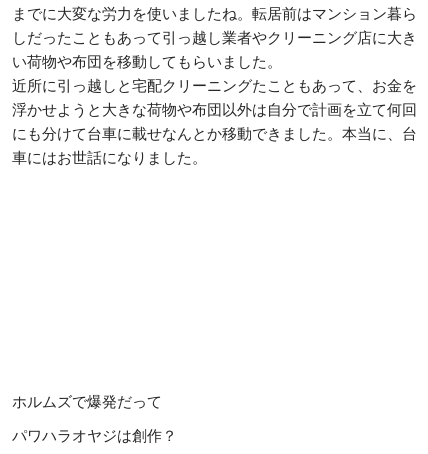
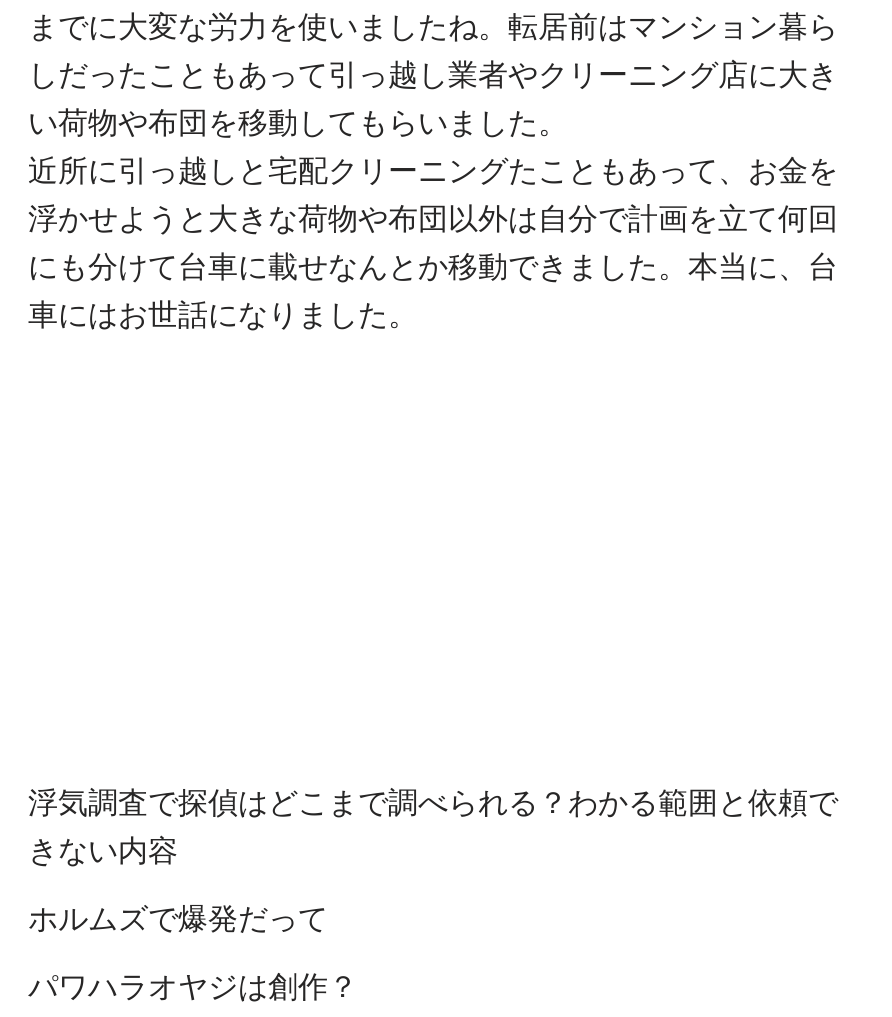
none -> [28,785,838,867] 浮気調査で探偵はどこまで調べられる？わかる範囲と依頼で | きない内容

